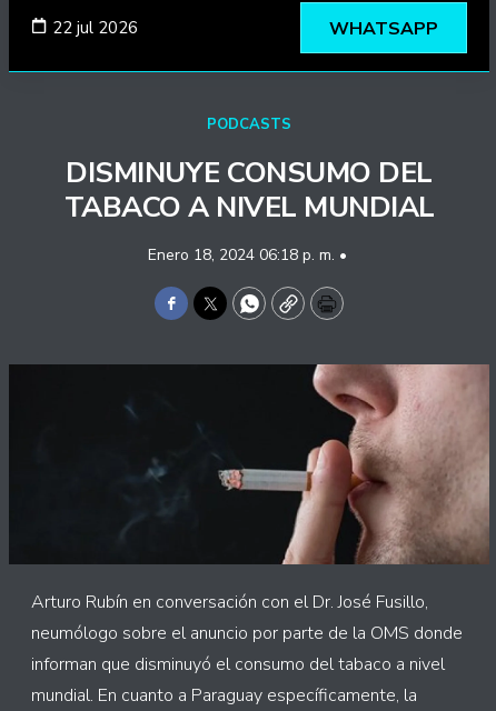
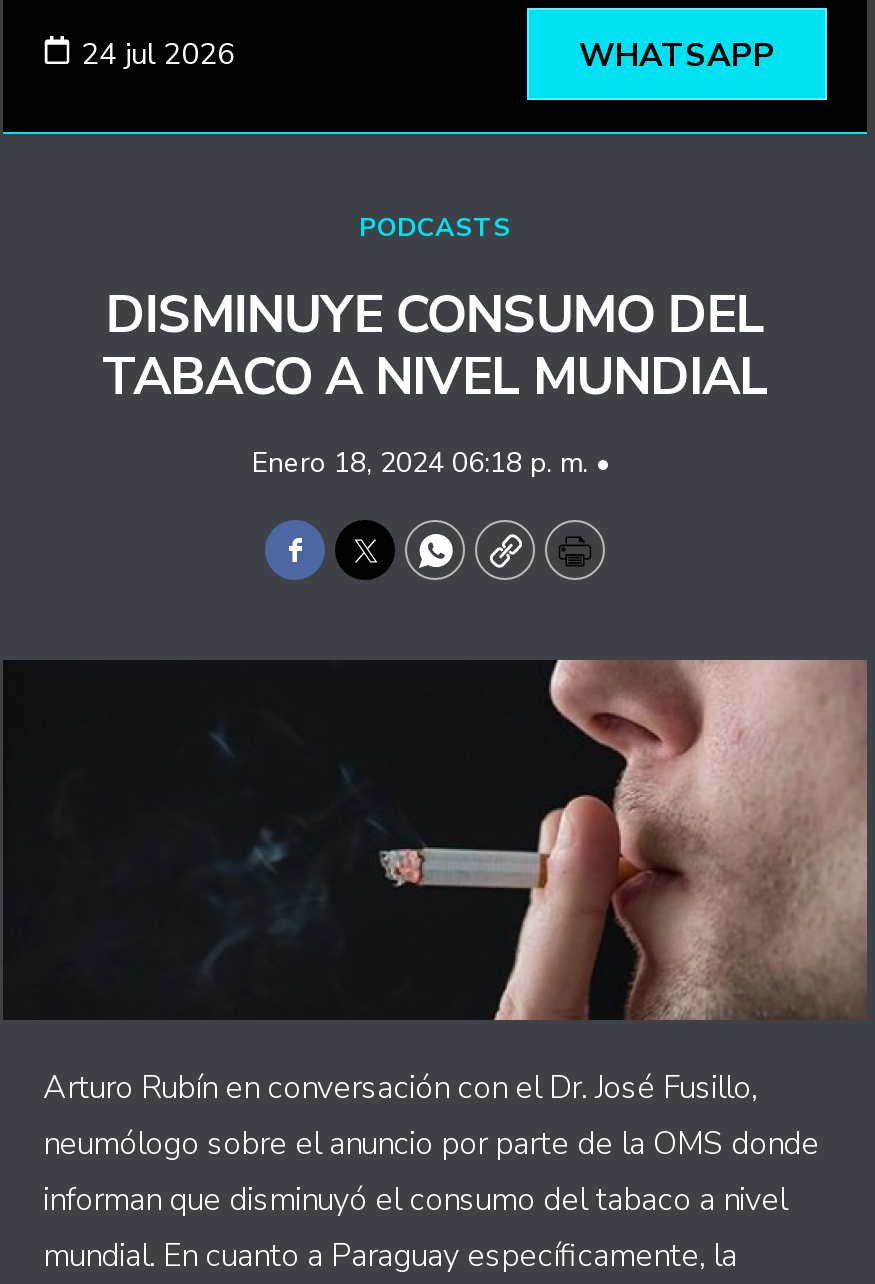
[52,16,138,39] 22 jul 2026 -> [81,33,235,73] 24 jul 2026

